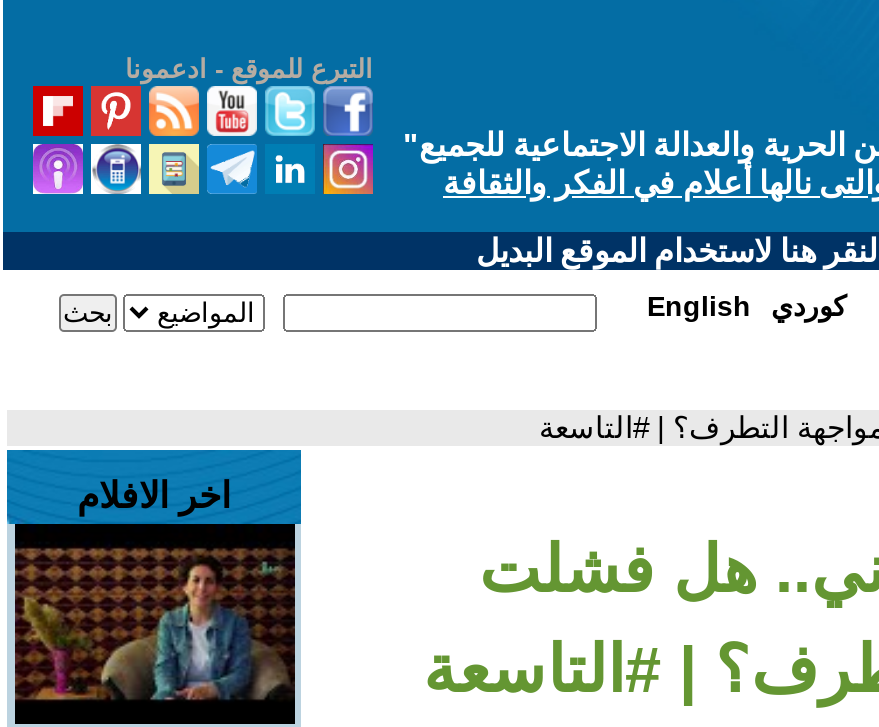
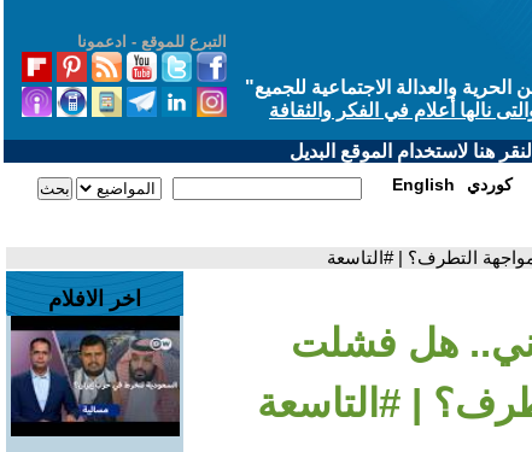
[13,548,295,702] [image] -> [11,329,180,423] [image]

